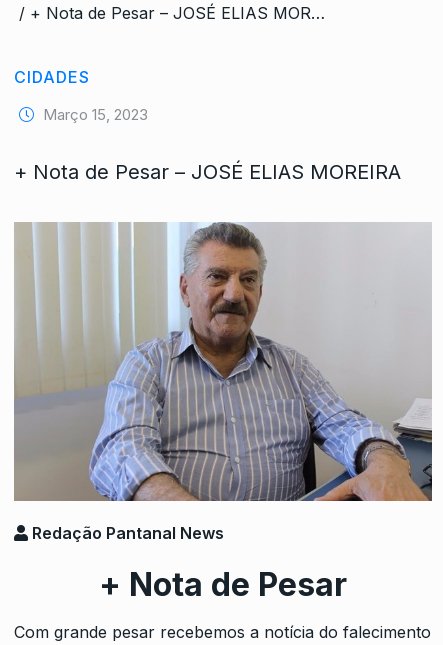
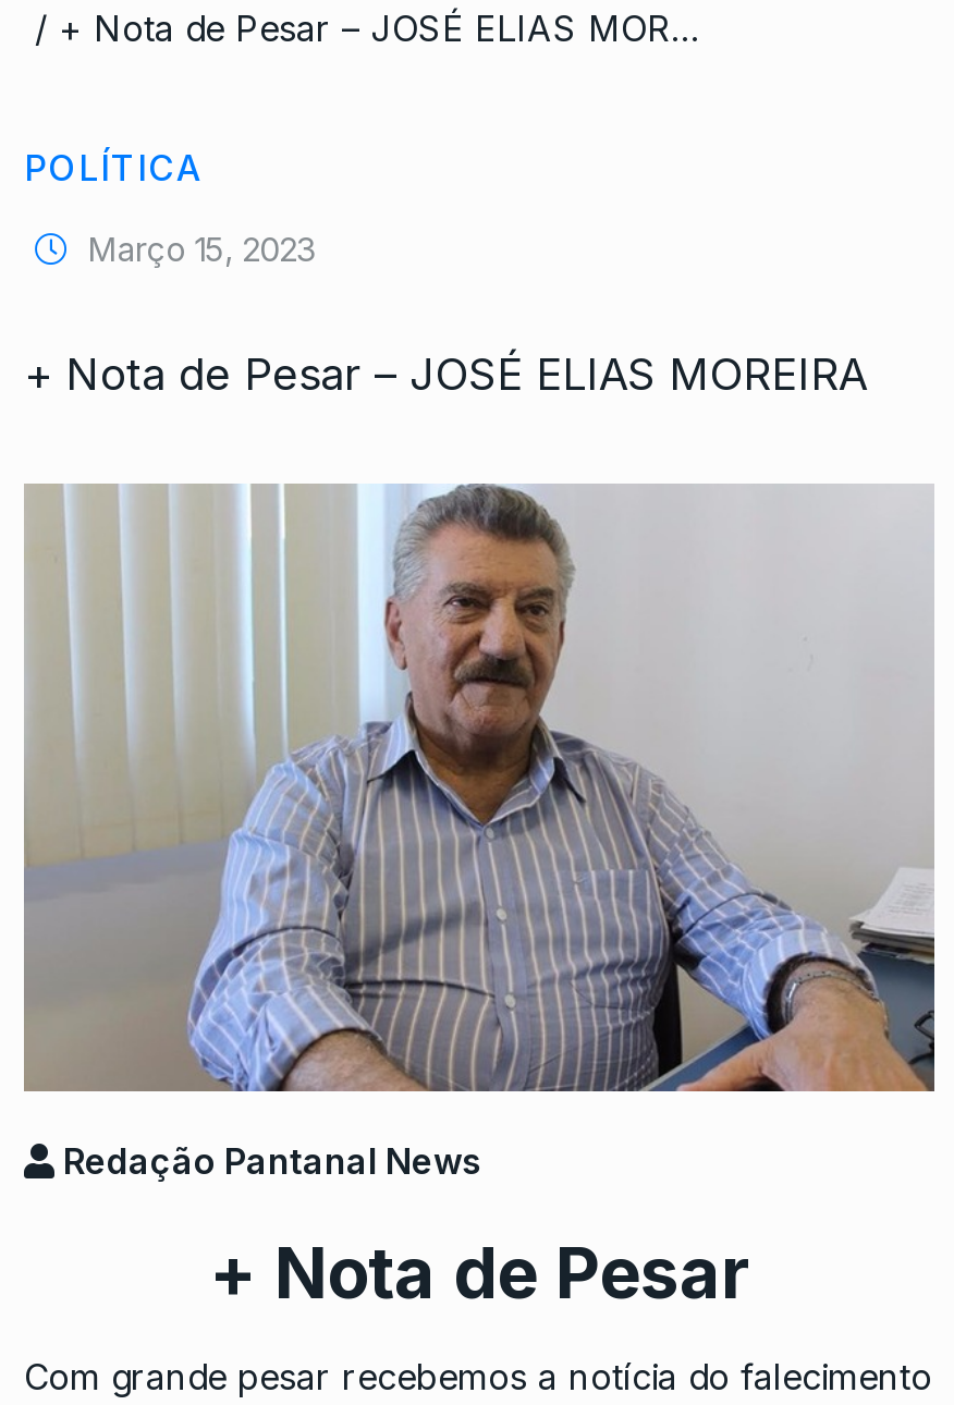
[14,67,90,87] CIDADES -> [24,146,205,190] POLÍTICA

